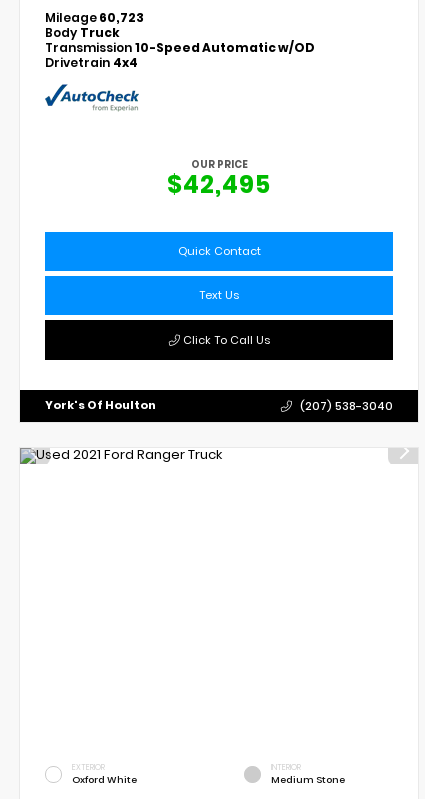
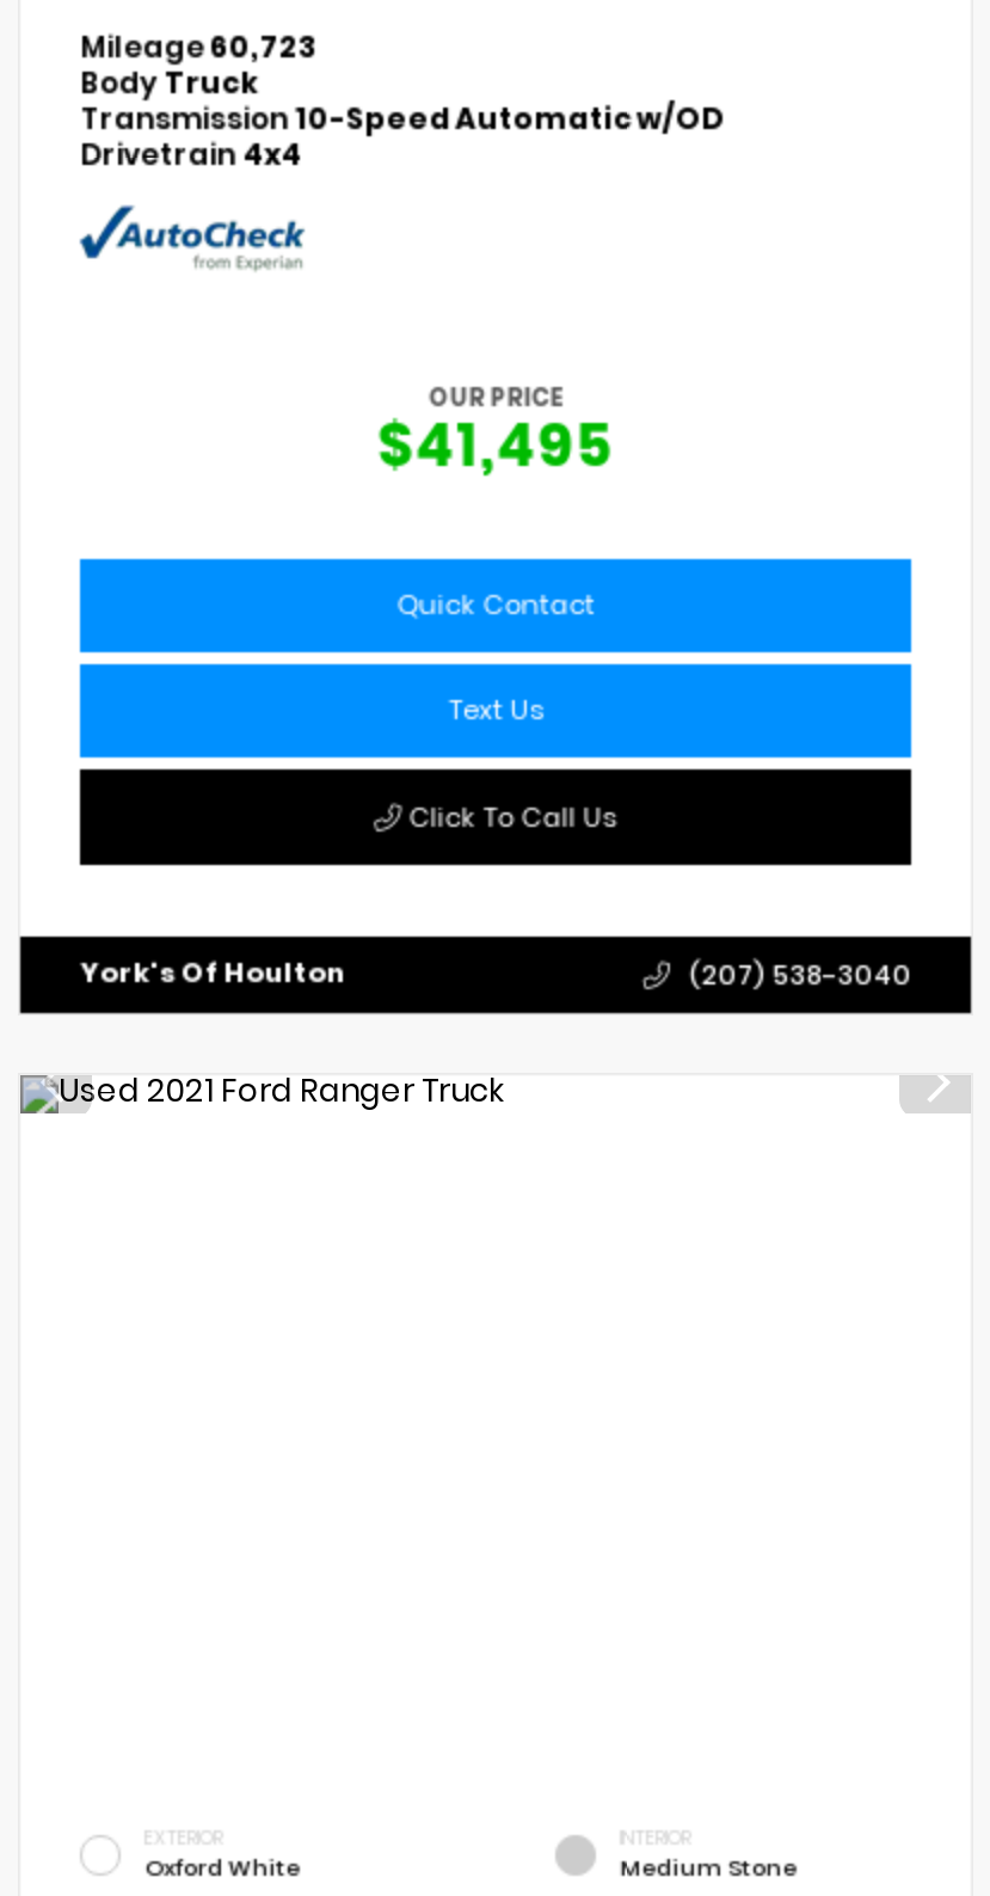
[167,167,271,200] $42,495 -> [377,405,614,484] $41,495

